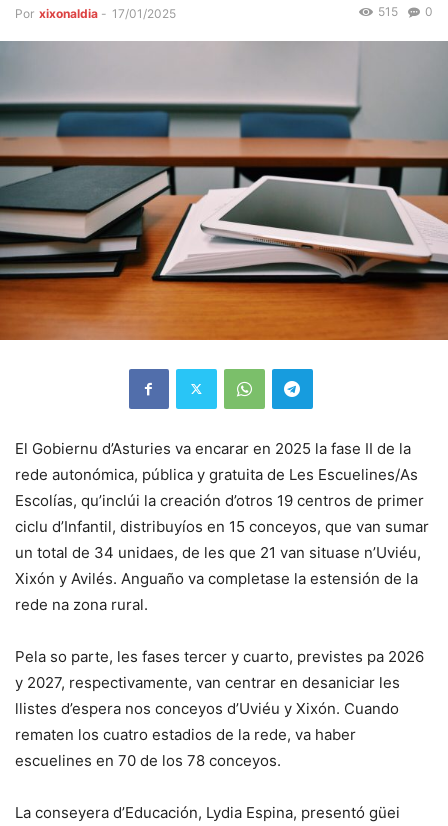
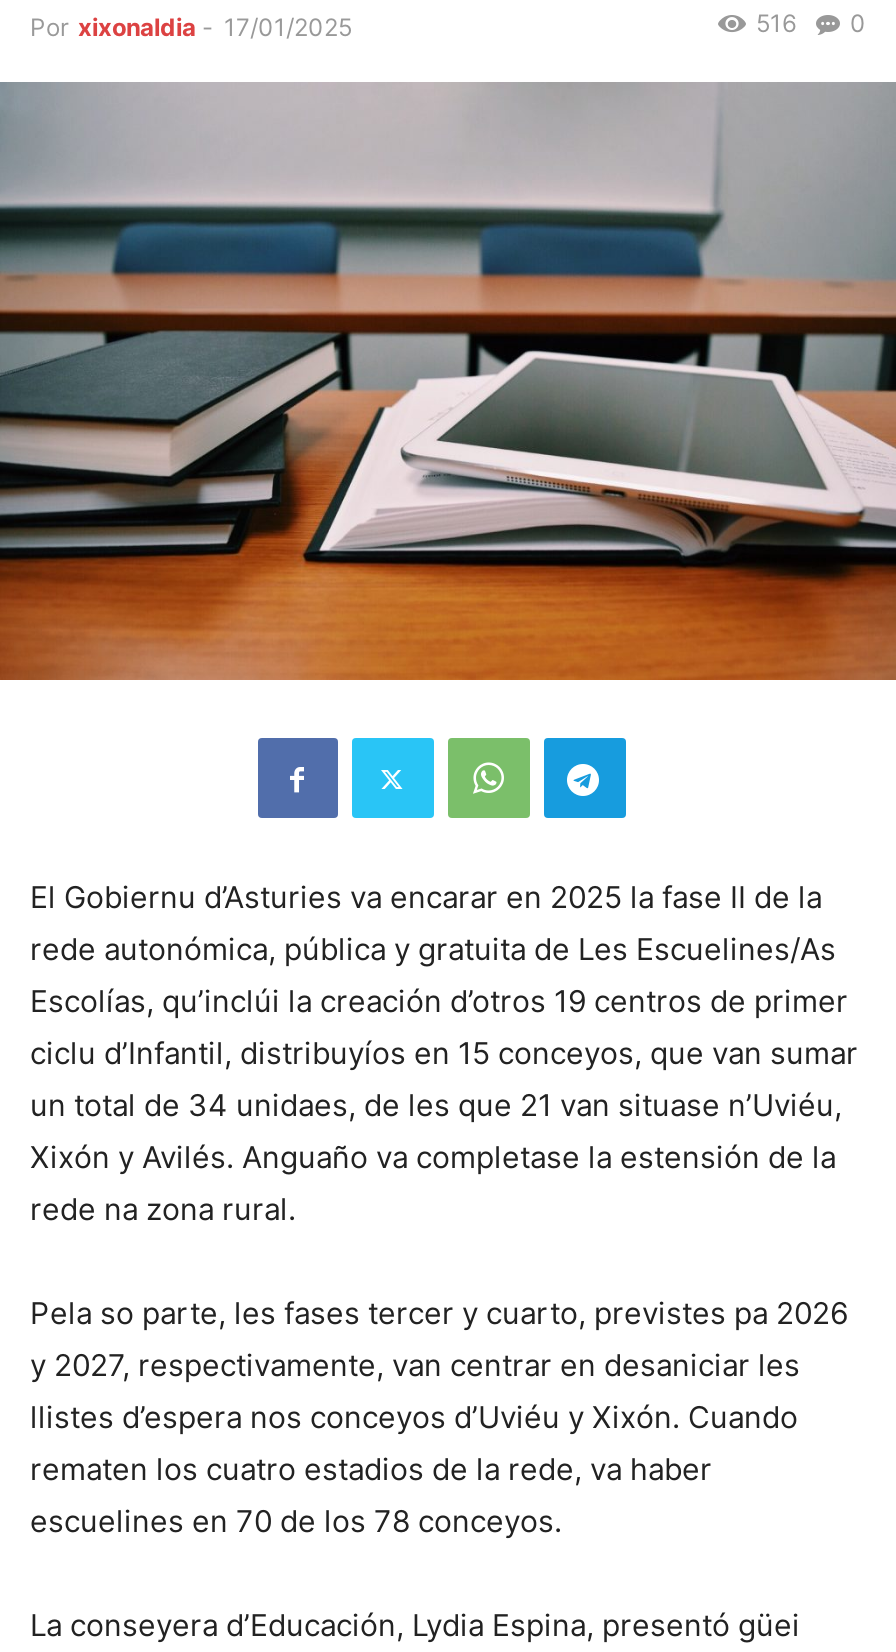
[378,4,433,19] 515 0 -> [756,8,866,38] 516 0

